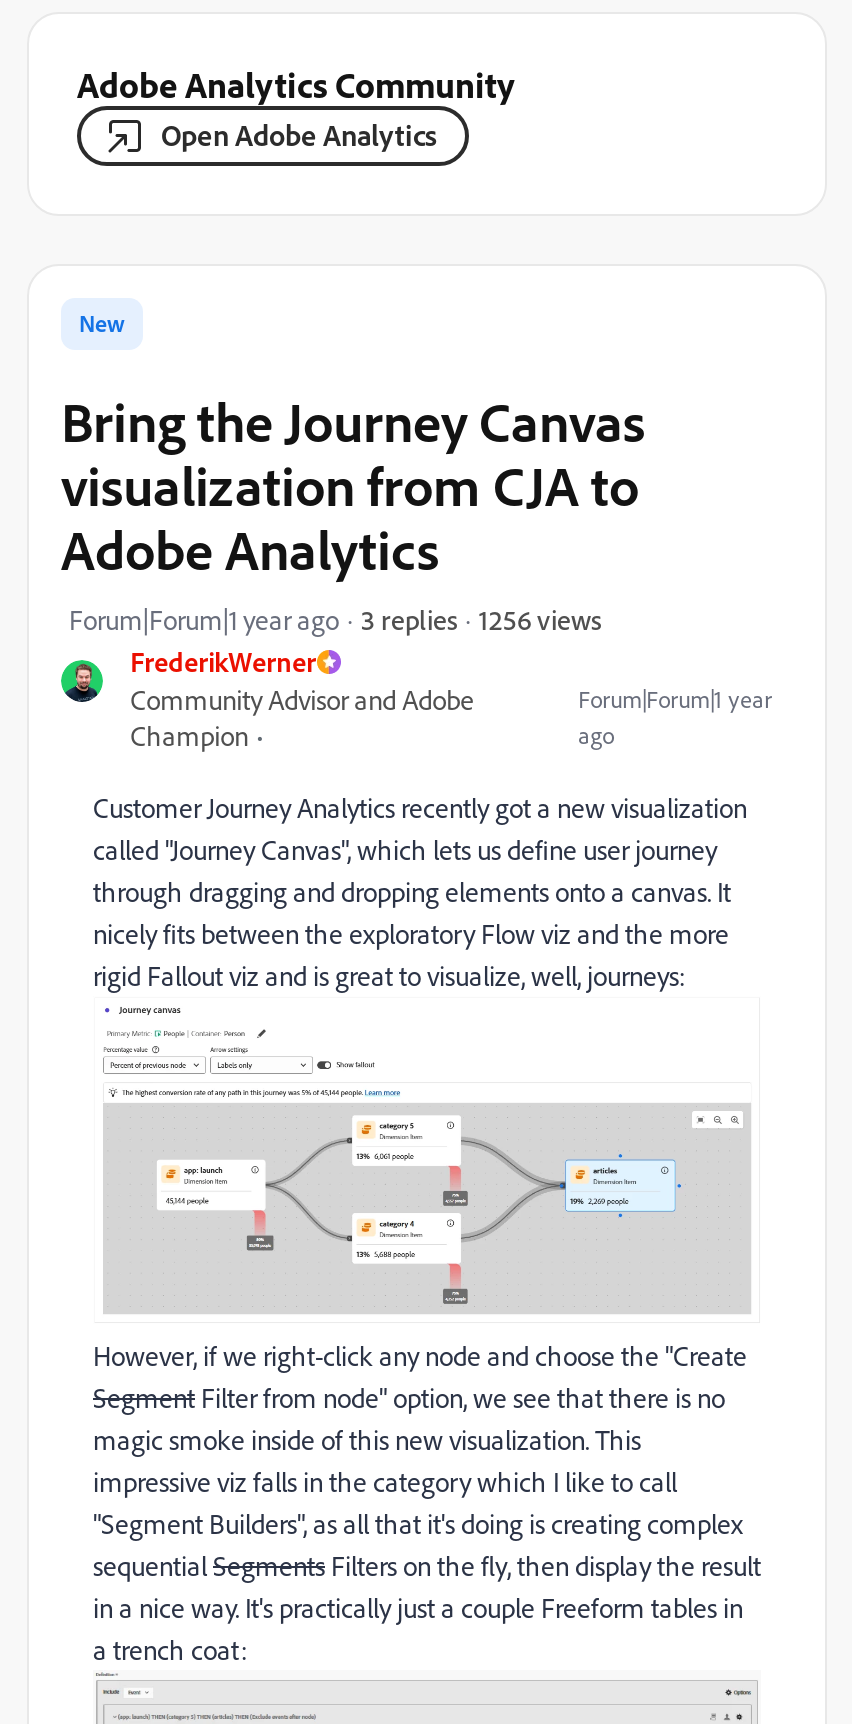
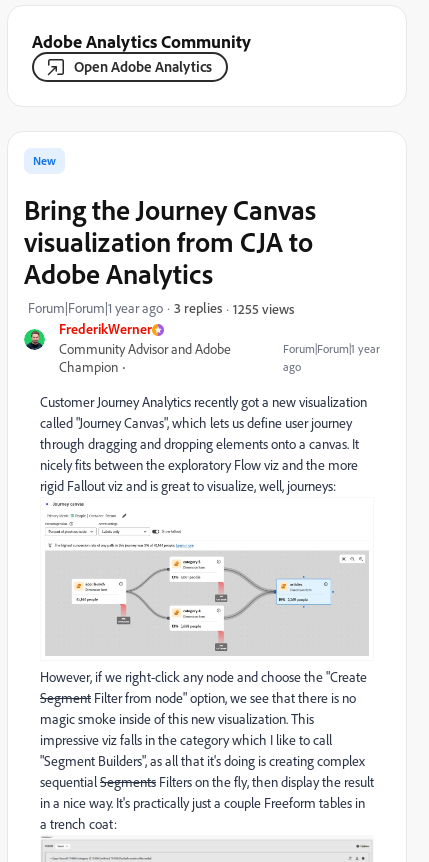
[479,601,601,635] 1256 views -> [233,299,294,316] 1255 views

